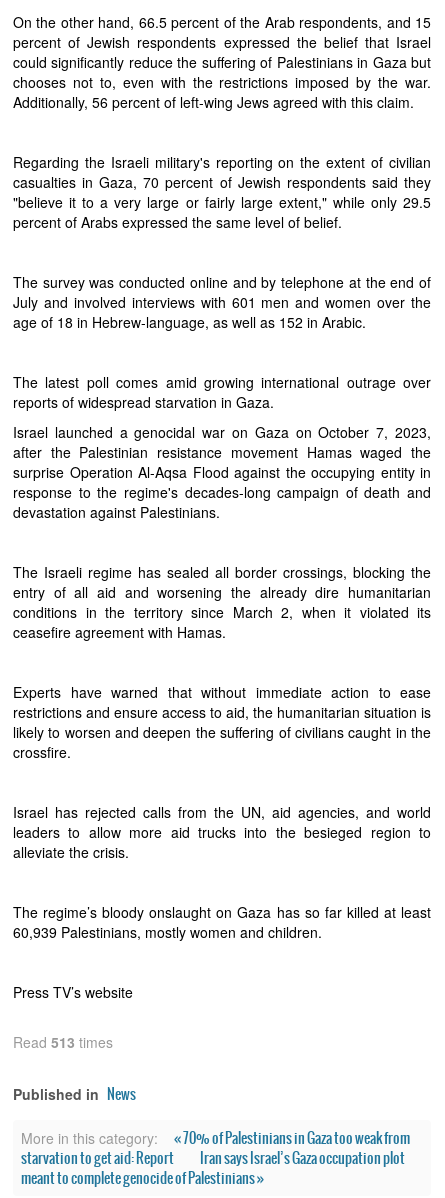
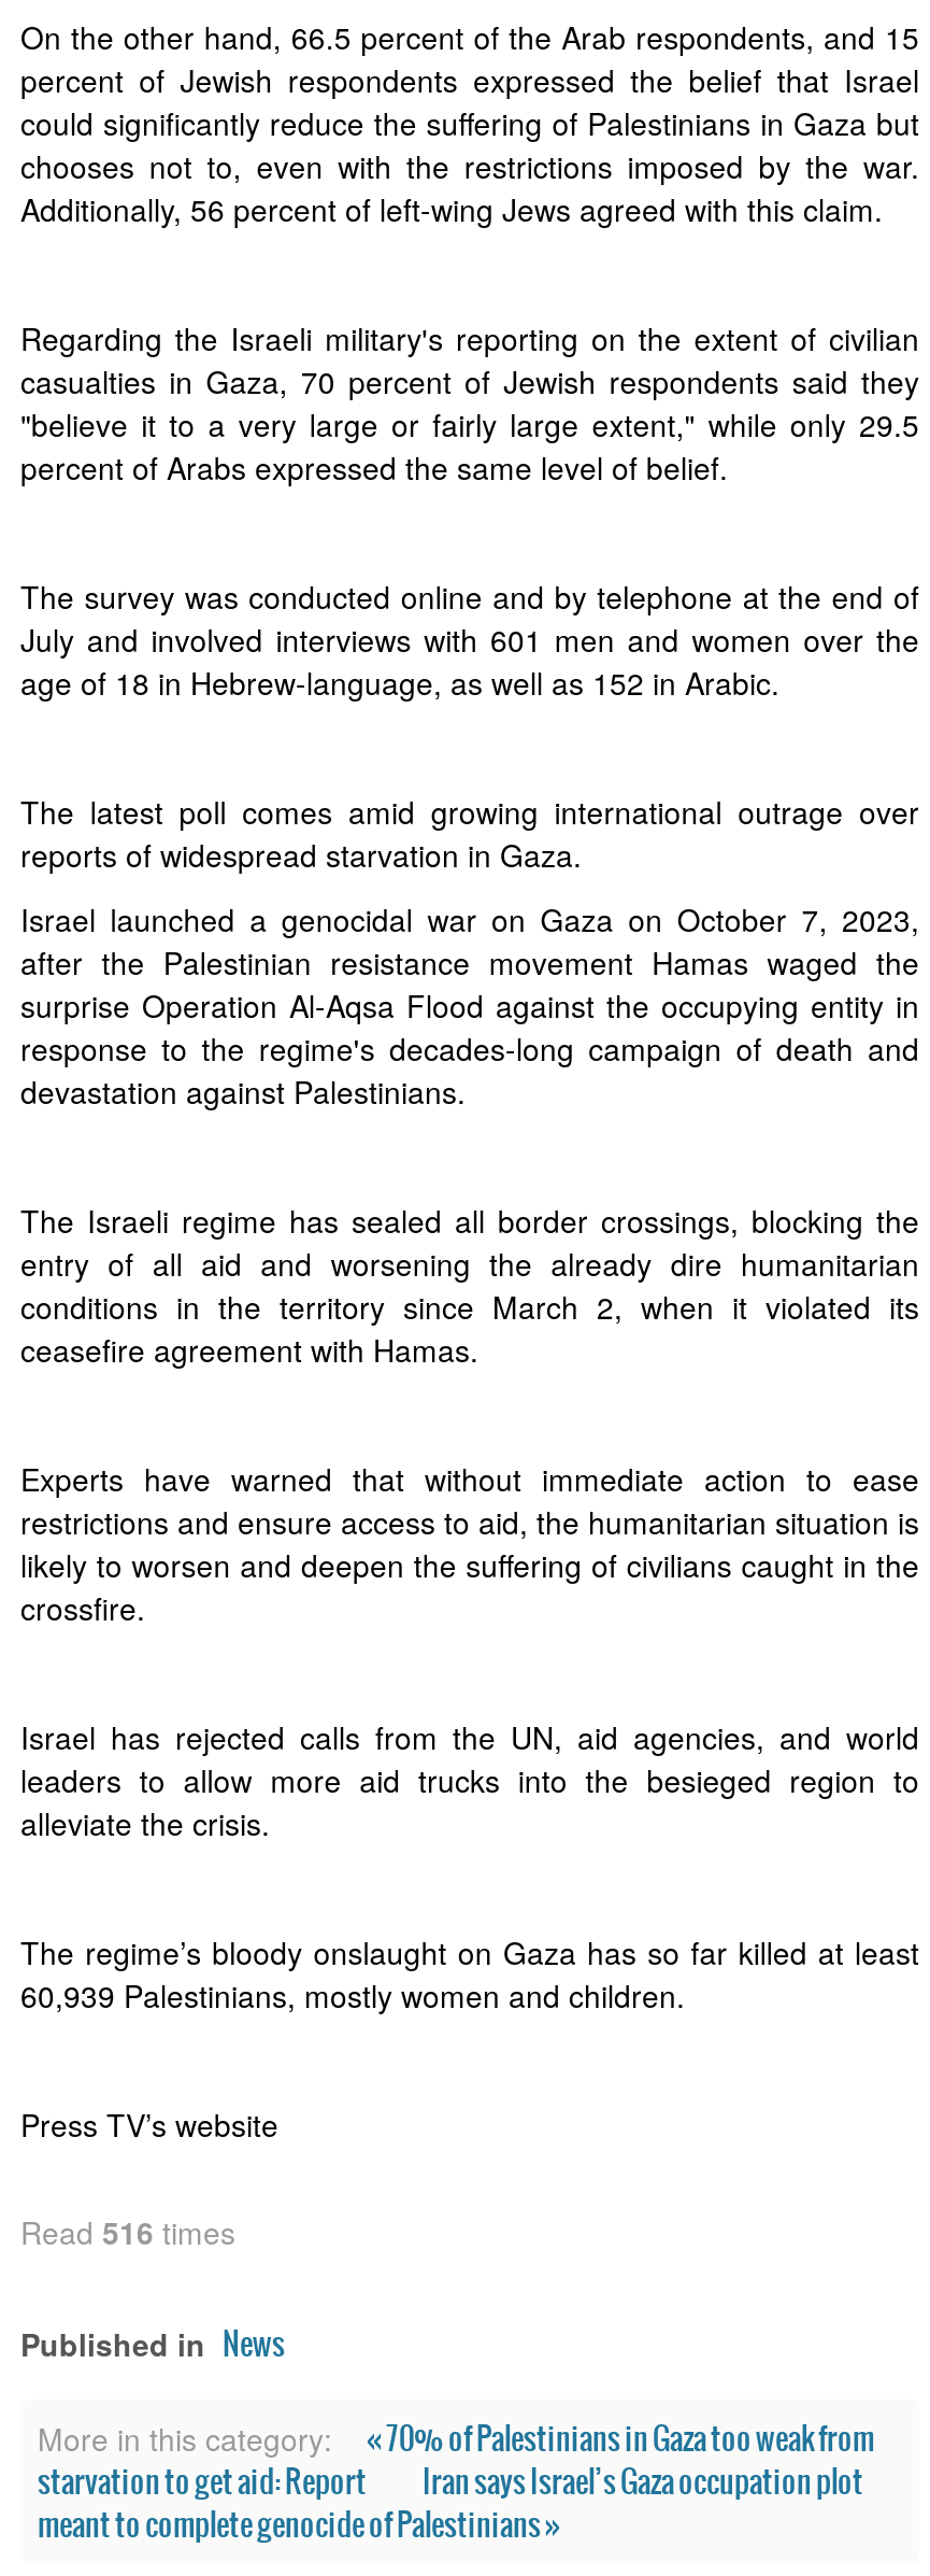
[13,1032,113,1052] Read 513 times -> [20,2210,235,2253] Read 516 times

